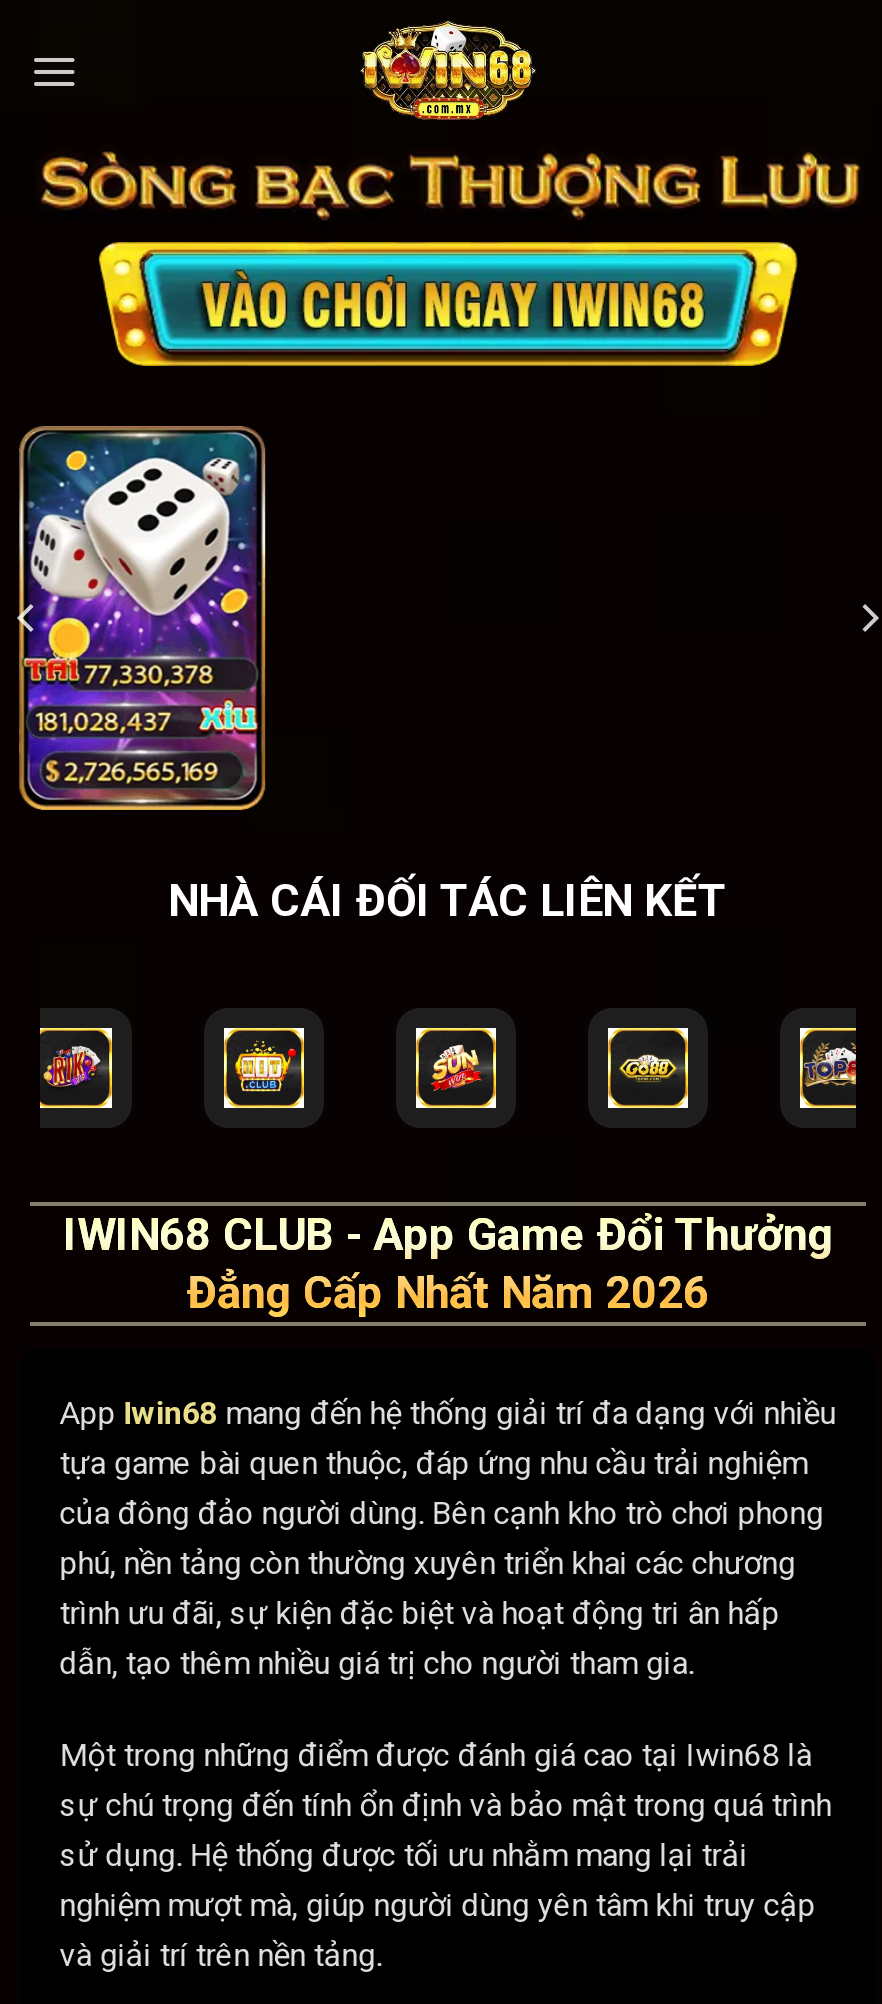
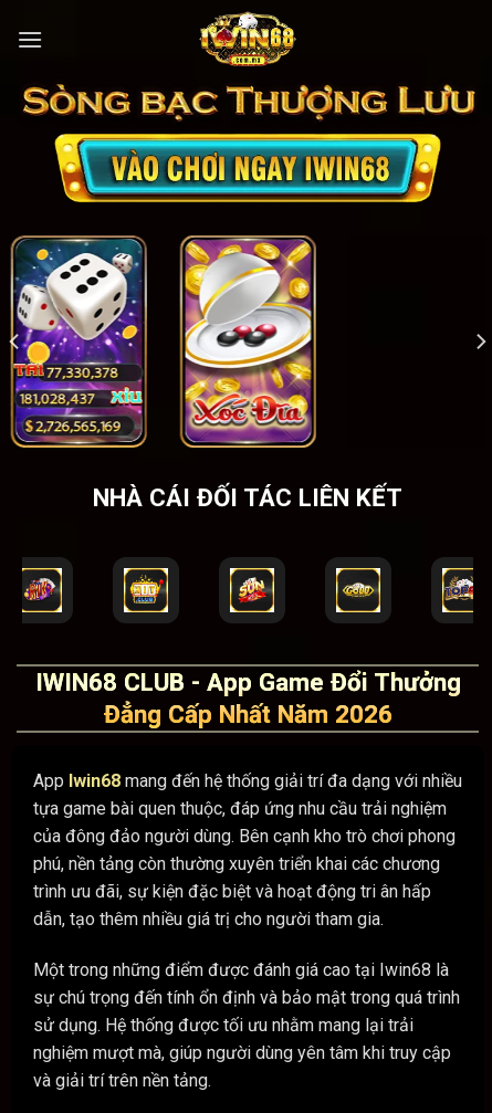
none -> [179,234,317,449] [image]

